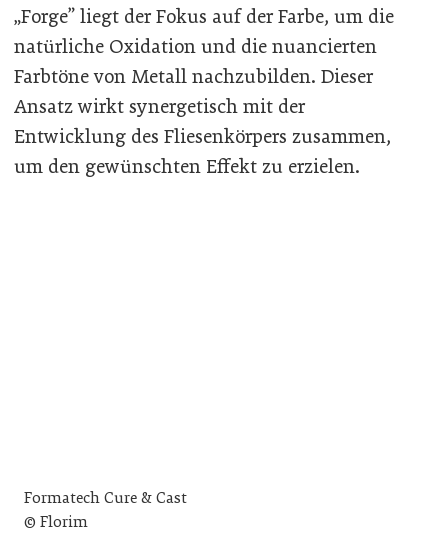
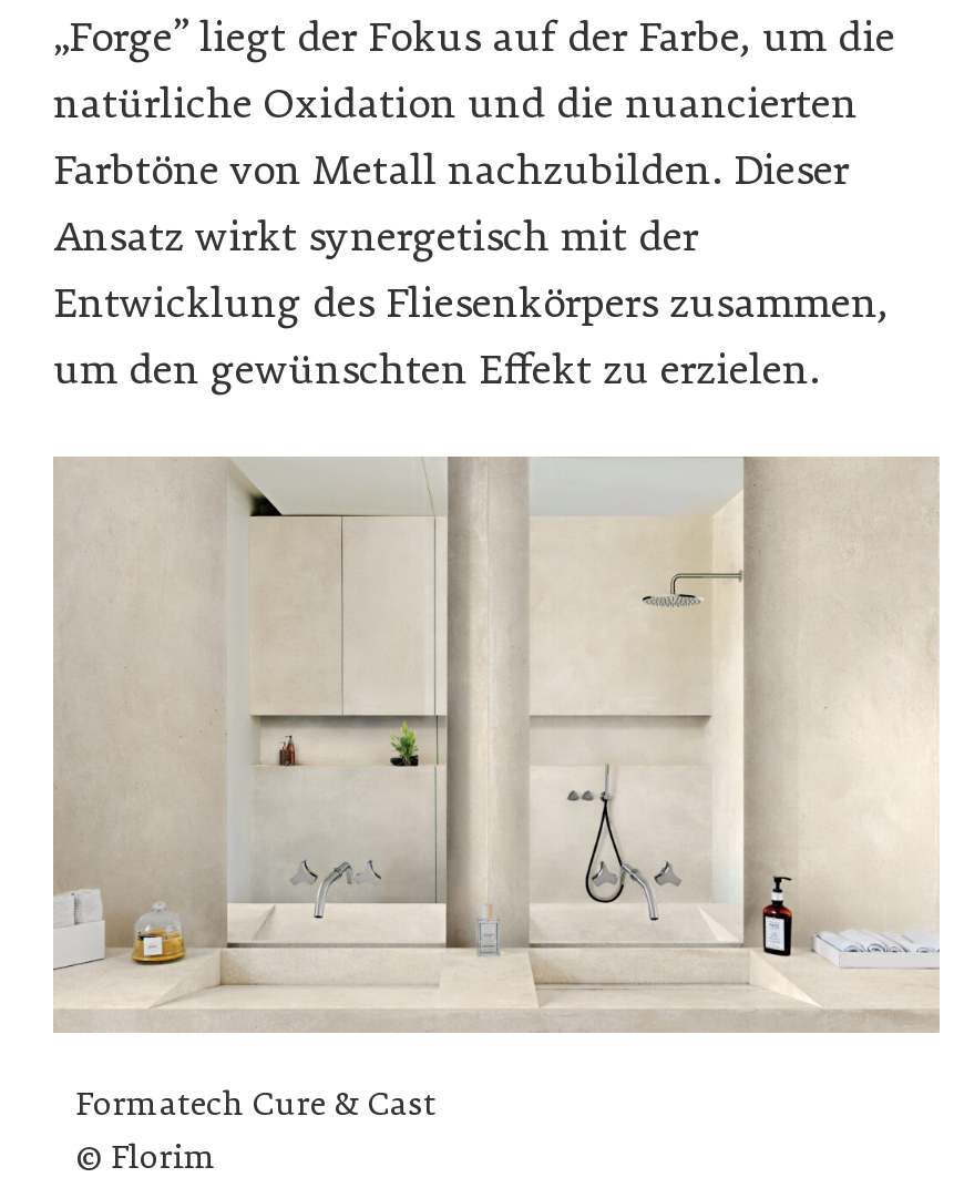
none -> [51,454,942,1035] [image]

